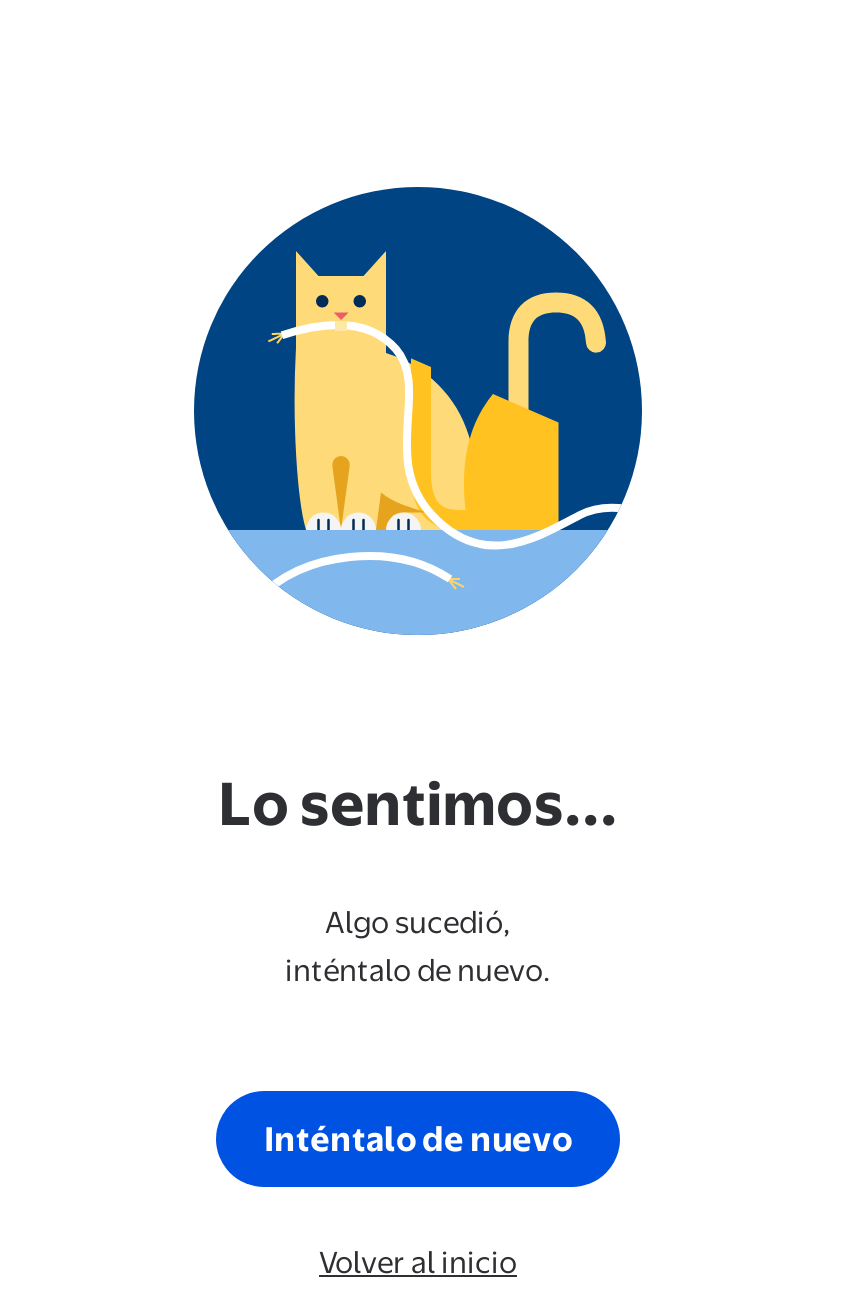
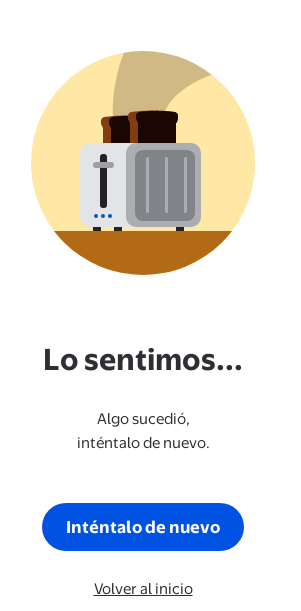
[192,185,644,637] [image] -> [31,51,255,276] [image]

